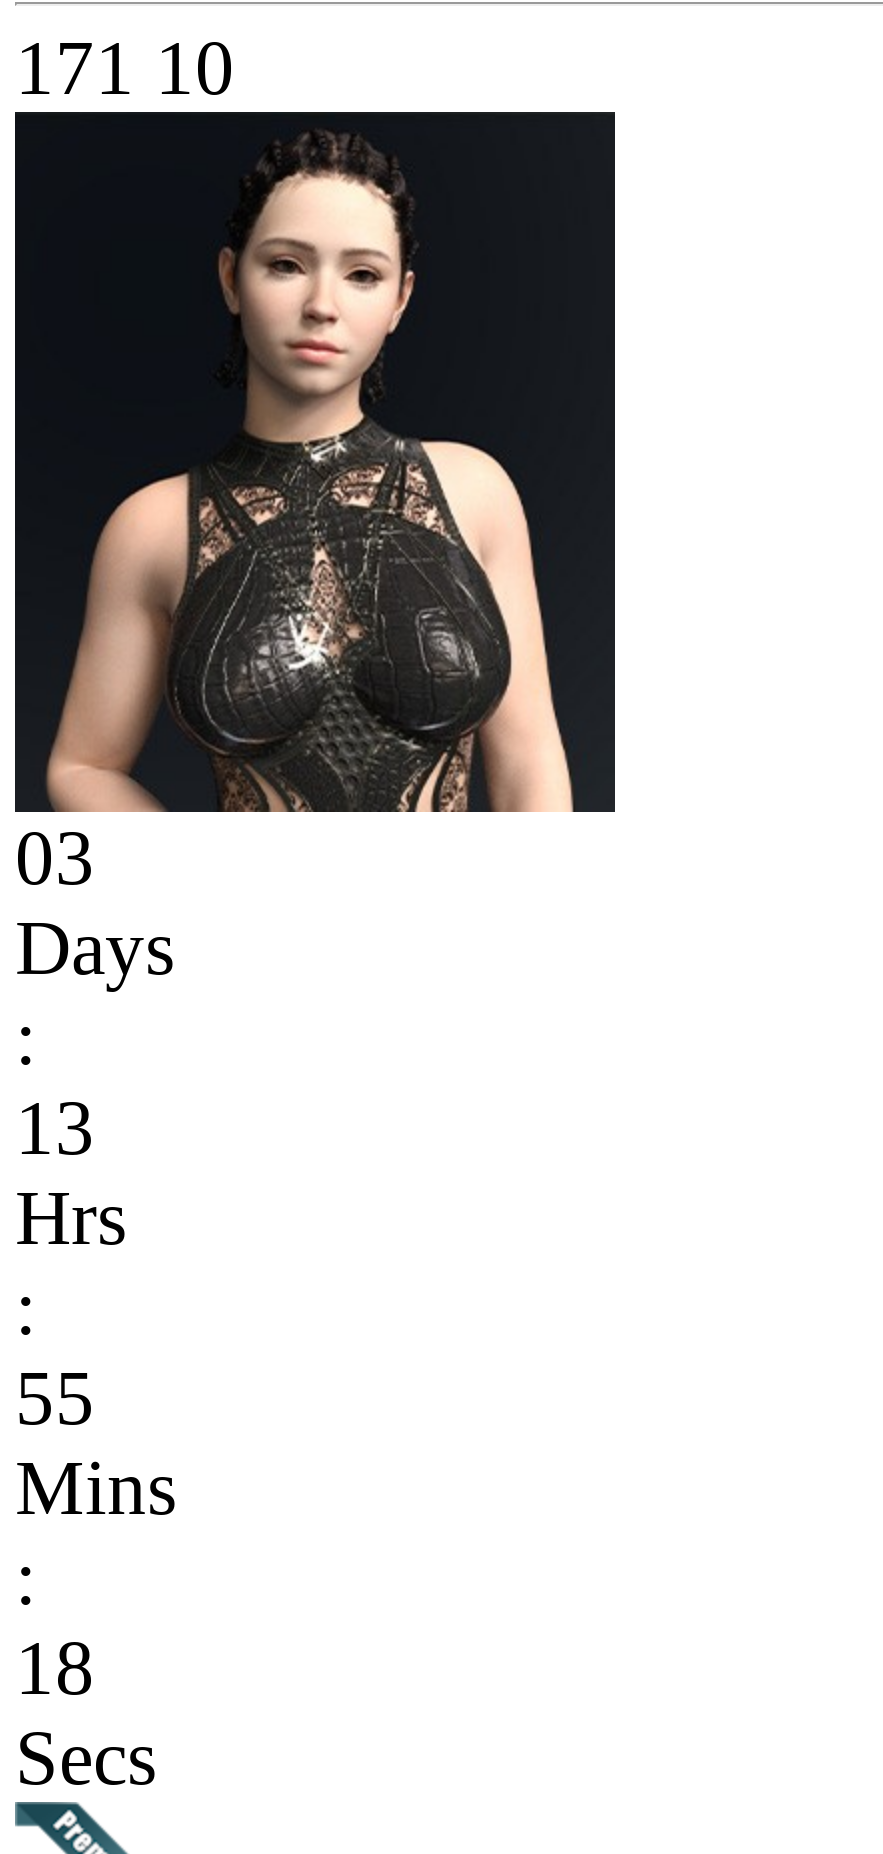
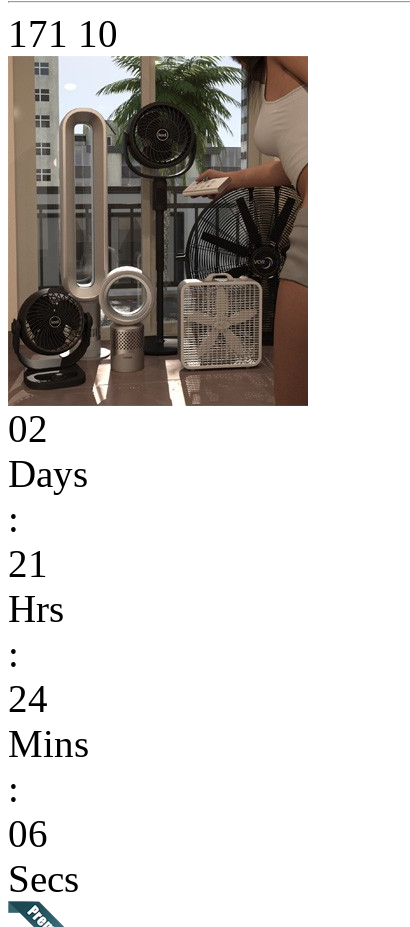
[15,110,617,901] [image] | 03 -> [7,55,309,450] [image] | 02
[15,1085,95,1171] 13 -> [8,542,48,585] 21
[15,1355,95,1441] 55 -> [8,677,48,720] 24
[15,1625,95,1711] 18 -> [8,812,48,855] 06

